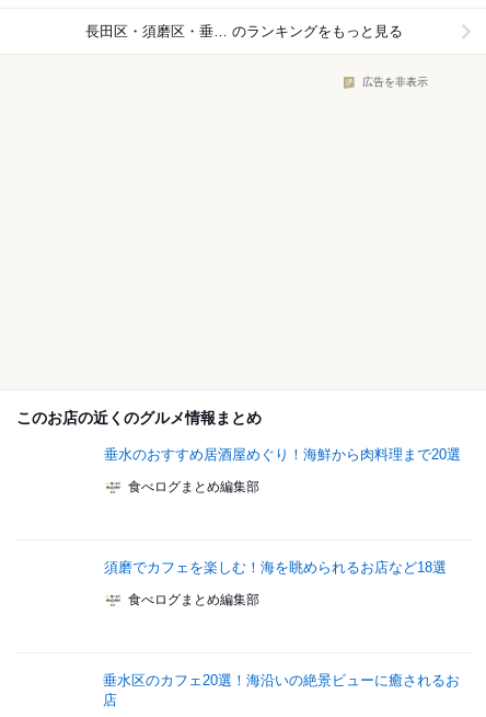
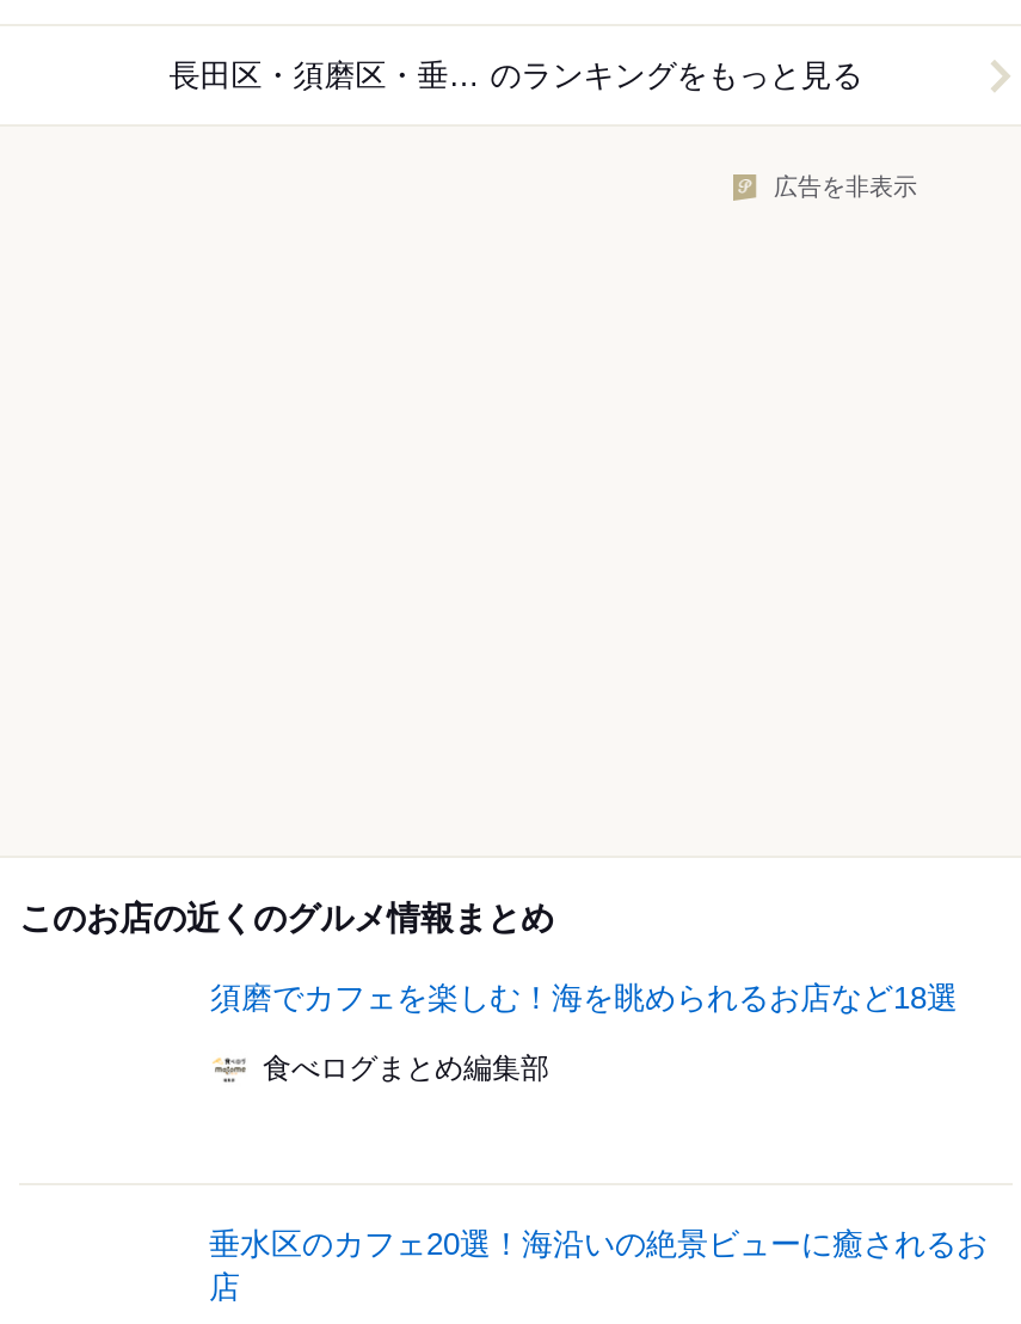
[104,447,461,495] 垂水のおすすめ居酒屋めぐり！海鮮から肉料理まで20選 | 食べログまとめ編集部 -> none

